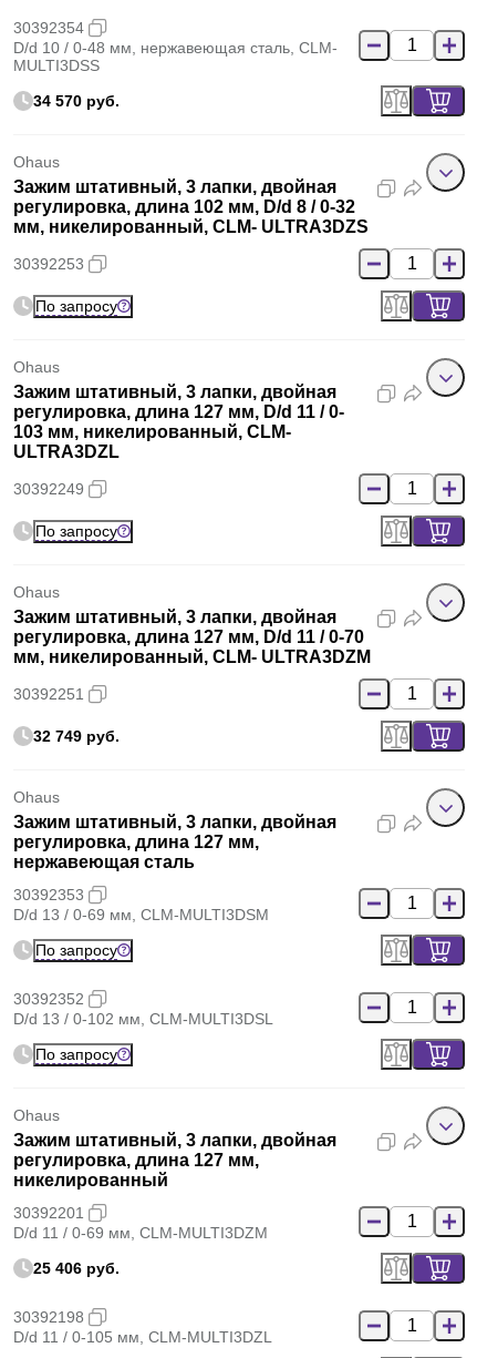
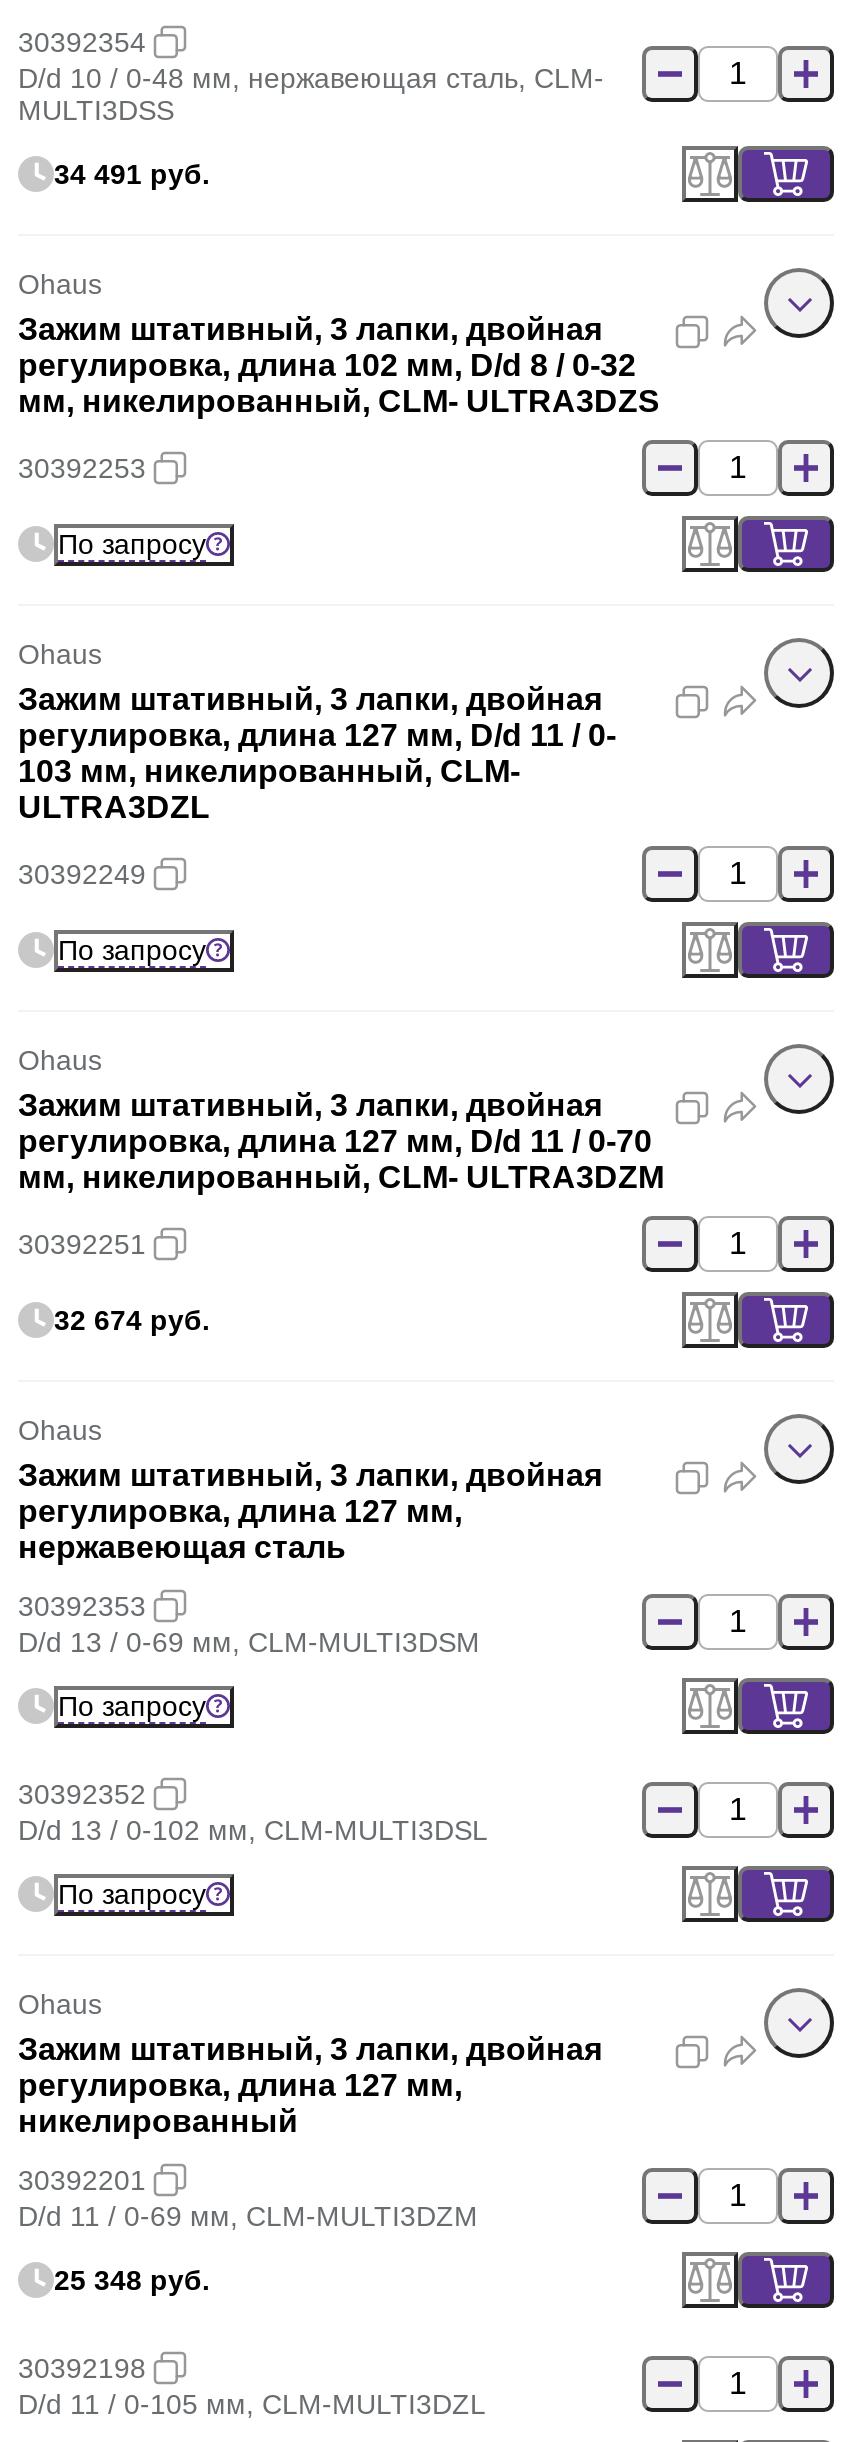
[33,92,120,110] 34 570 руб. -> [54,158,210,190] 34 491 руб.
[33,727,120,745] 32 749 руб. -> [54,1304,210,1336] 32 674 руб.
[33,1259,120,1277] 25 406 руб. -> [54,2264,210,2296] 25 348 руб.

